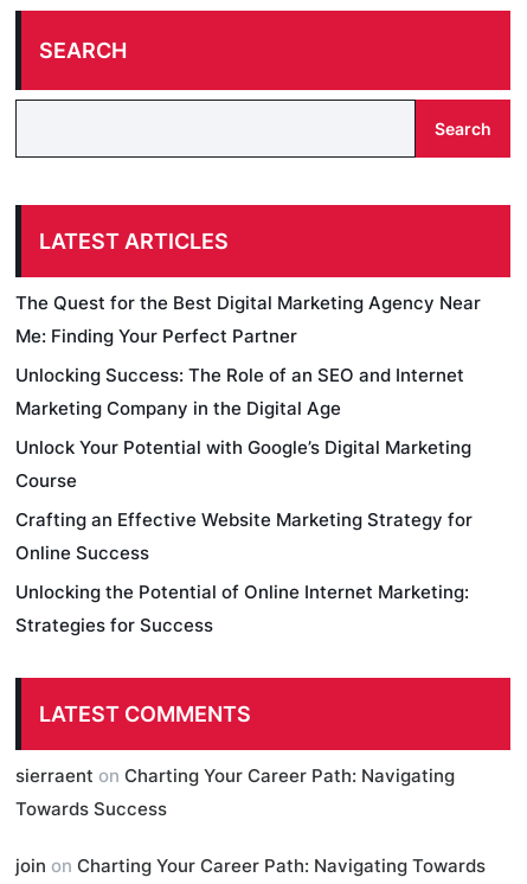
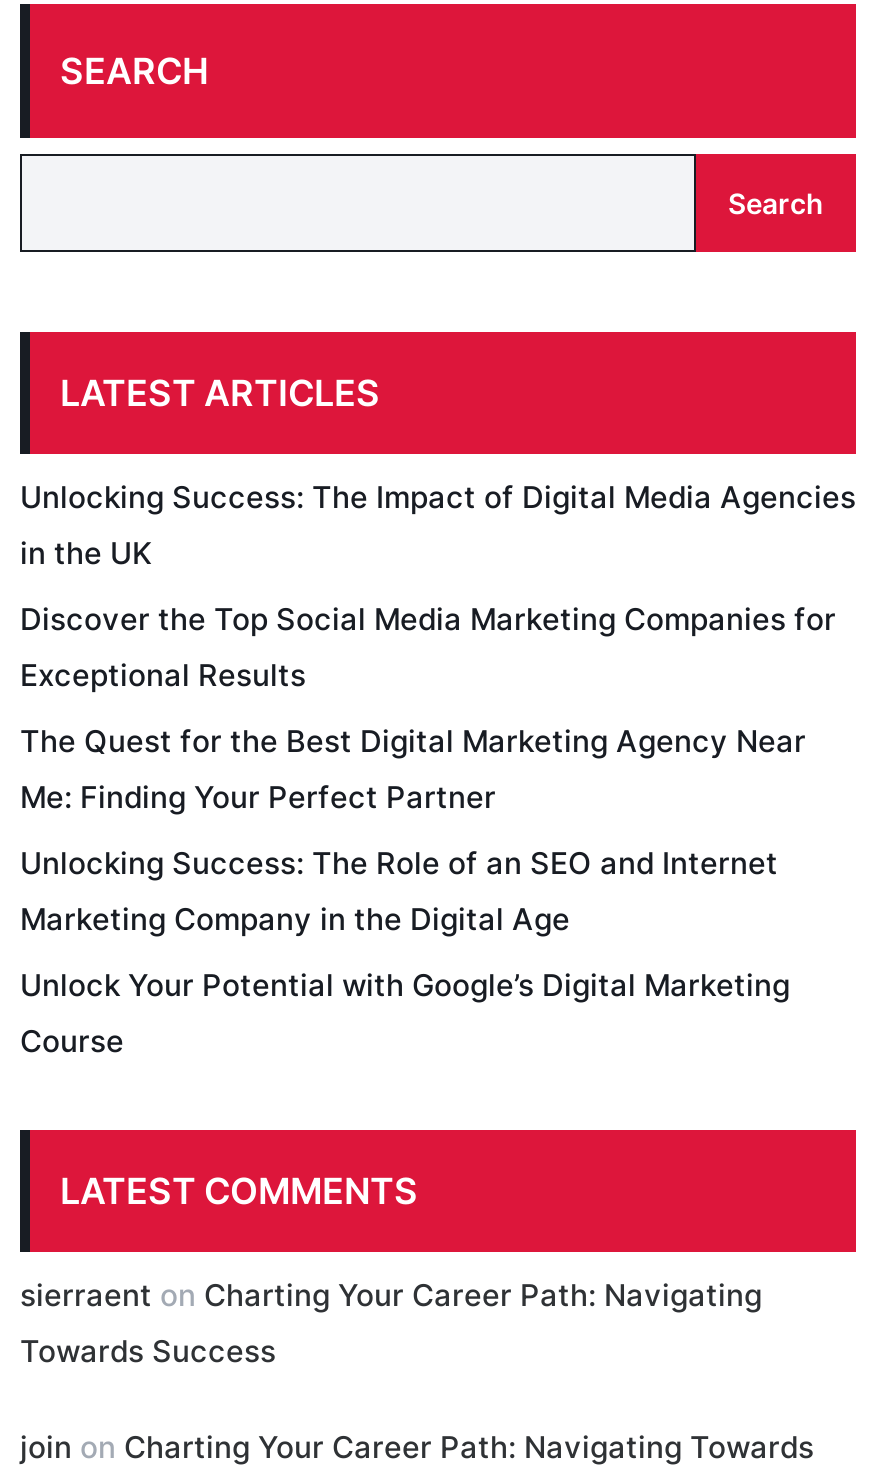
none -> [20,478,856,694] Unlocking Success: The Impact of Digital Media Agencies | in the UK | Discover the Top Social Media Marketing Companies for | Exceptional Results
moved [15,292,481,492] -> [20,722,806,1060]: The Quest for the Best Digital Marketing Agency Near | Me: Finding Your Perfect Partner | Unlocking Success: The Role of an SEO and Internet | Marketing Company in the Digital Age | Unlock Your Potential with Google’s Digital Marketing | Course
[15,509,473,637] Crafting an Effective Website Marketing Strategy for | Online Success | Unlocking the Potential of Online Internet Marketing: | Strategies for Success -> none

